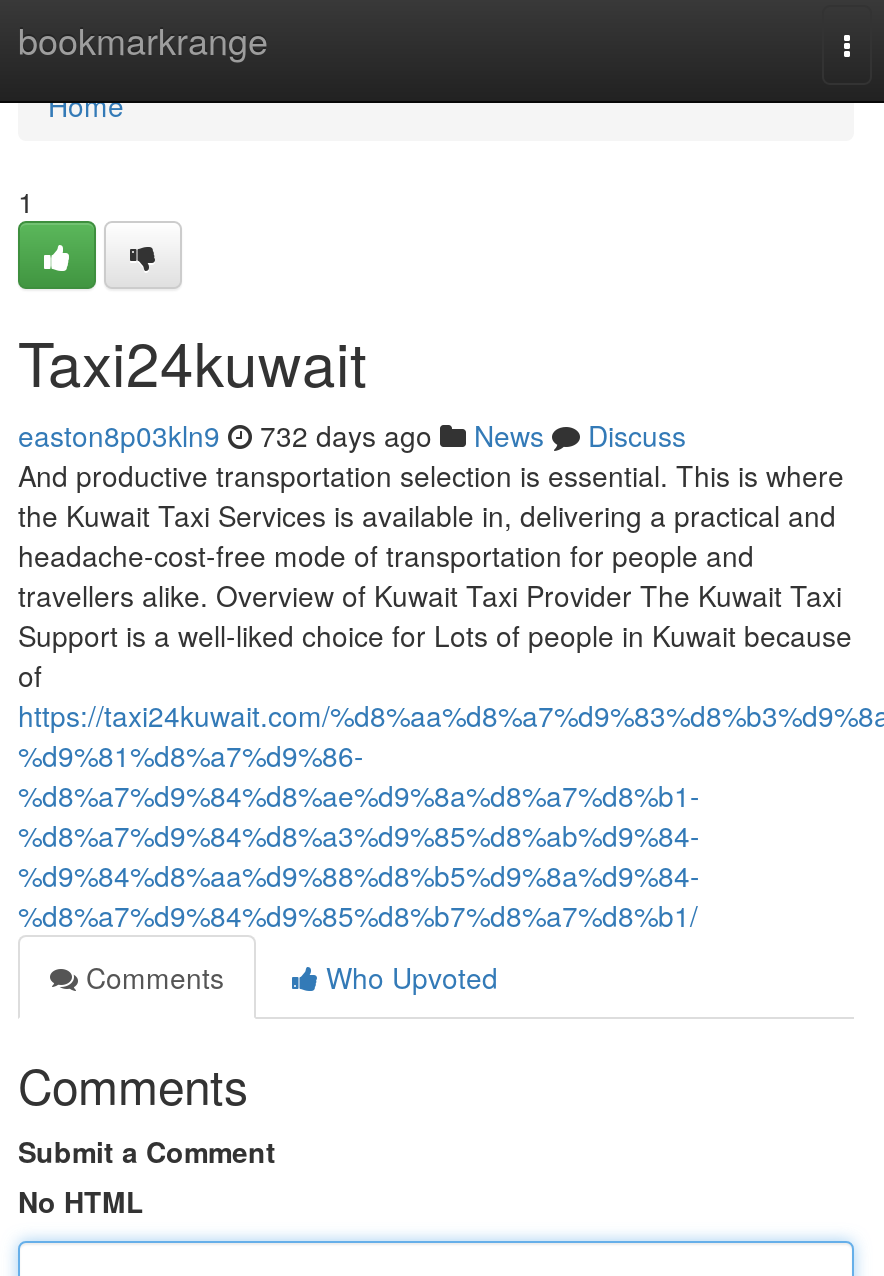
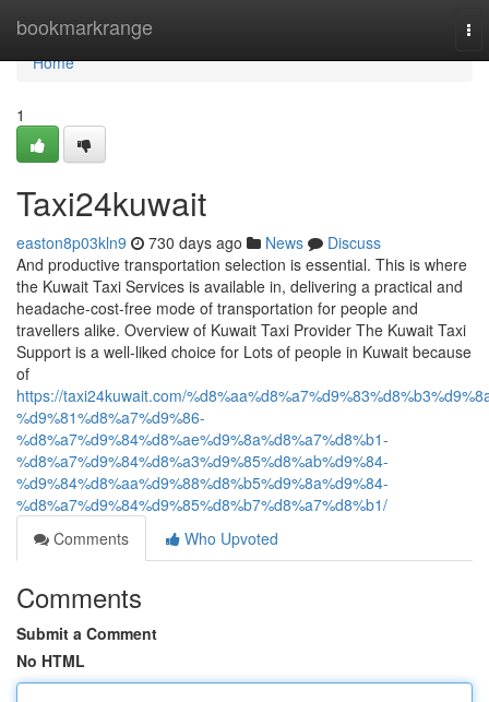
[18,415,686,455] easton8p03kln9 732 days ago News Discuss -> [16,231,381,253] easton8p03kln9 730 days ago News Discuss

